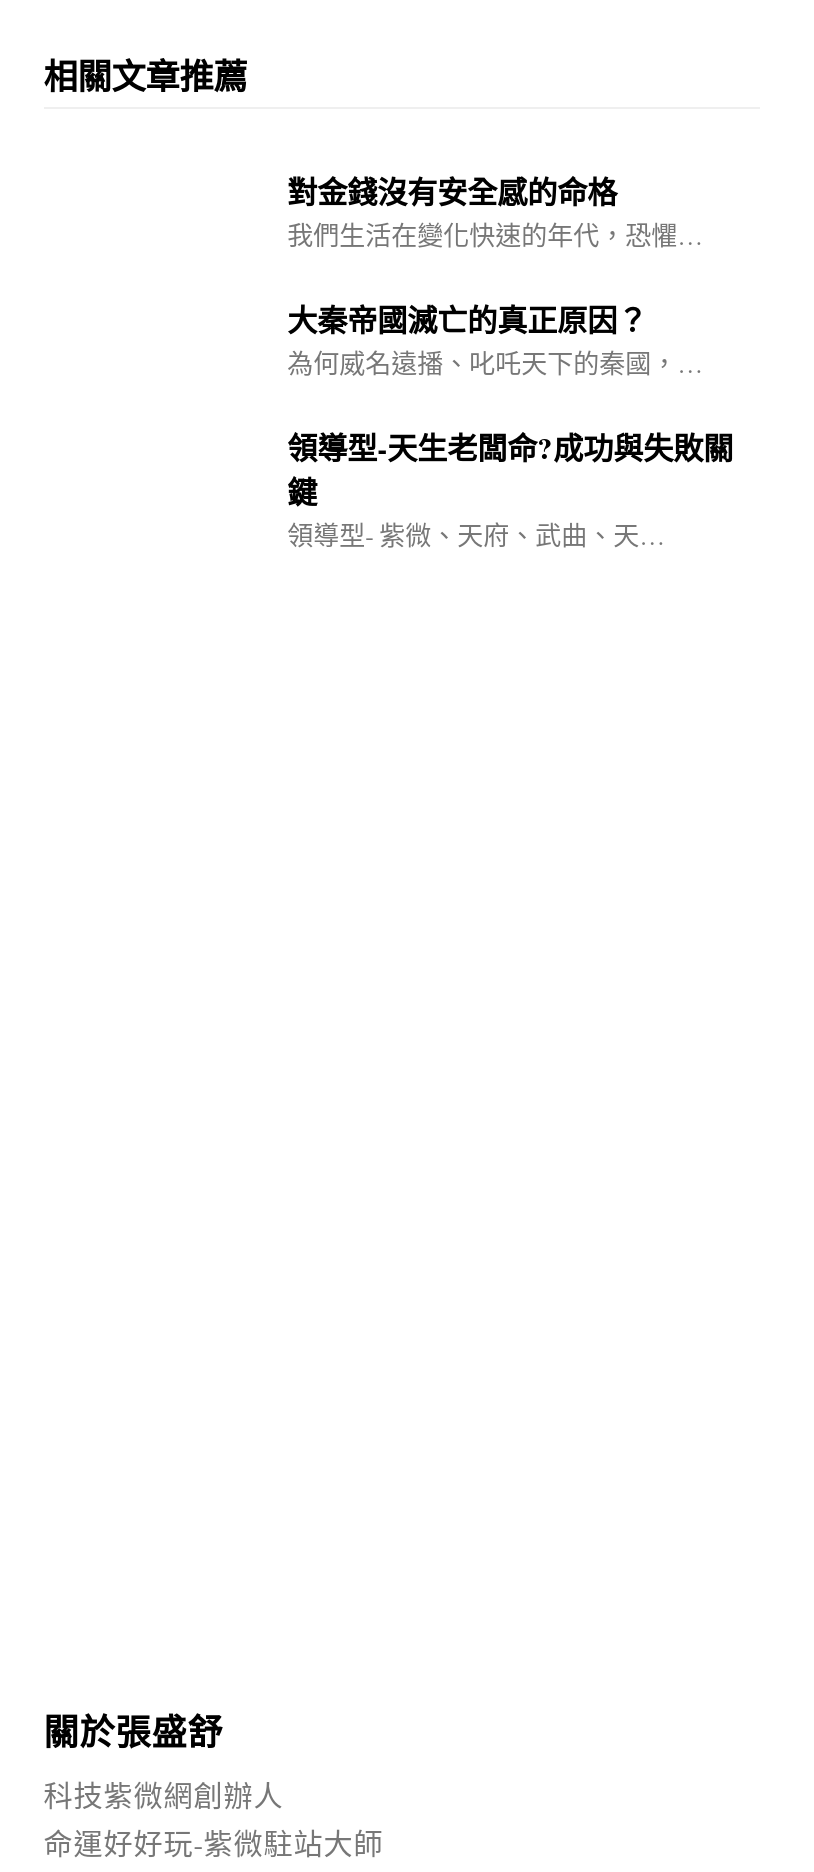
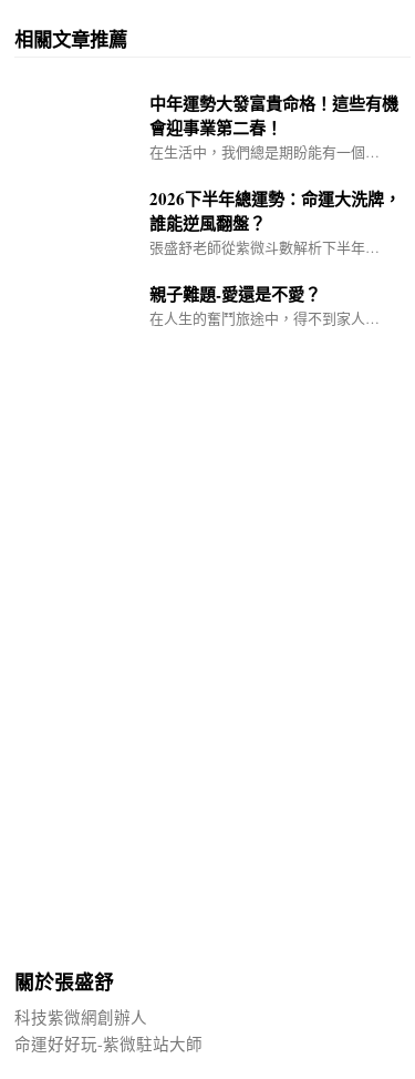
[287,169,703,253] 對金錢沒有安全感的命格 | 我們生活在變化快速的年代，恐懼… -> [149,91,398,162] 中年運勢大發富貴命格！這些有機 | 會迎事業第二春！ | 在生活中，我們總是期盼能有一個…
[287,297,703,381] 大秦帝國滅亡的真正原因？ | 為何威名遠播、叱吒天下的秦國，… -> [149,186,400,257] 2026下半年總運勢：命運大洗牌， | 誰能逆風翻盤？ | 張盛舒老師從紫微斗數解析下半年…
[287,425,733,553] 領導型-天生老闆命?成功與失敗關 | 鍵 | 領導型- 紫微、天府、武曲、天… -> [149,282,379,328] 親子難題-愛還是不愛？ | 在人生的奮鬥旅途中，得不到家人…

